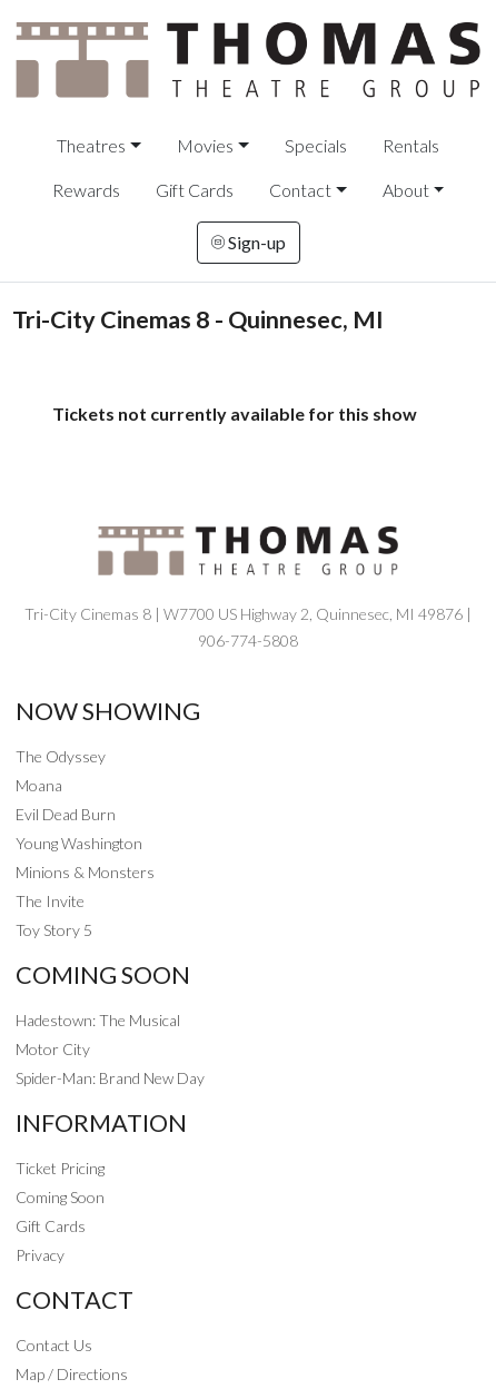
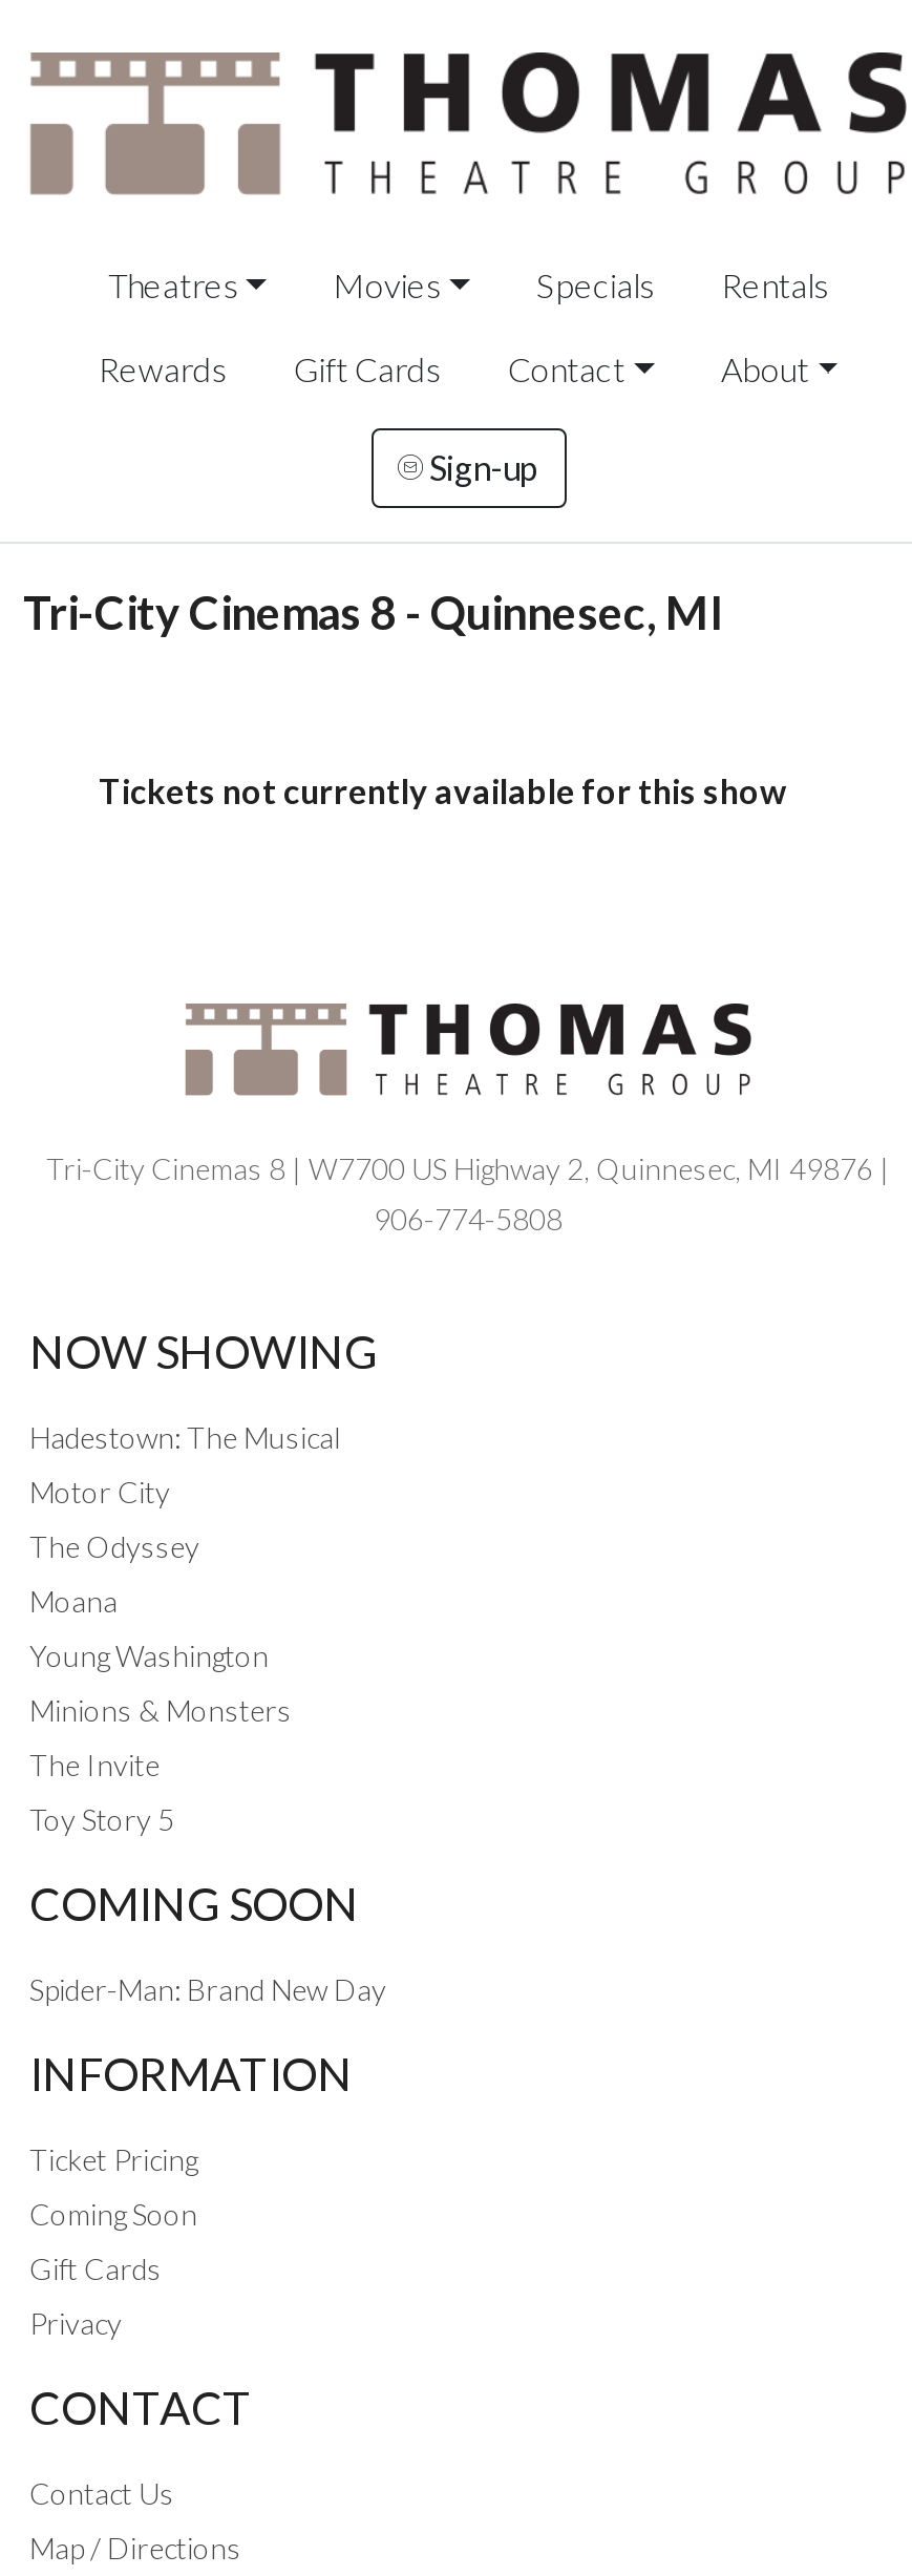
moved [16,747,106,794] -> [29,1528,199,1618]: The Odyssey | Moana
[16,804,116,823] Evil Dead Burn -> none
moved [16,833,190,989] -> [29,1637,359,1931]: Young Washington | Minions & Monsters | The Invite | Toy Story 5 | COMING SOON
moved [16,1010,180,1058] -> [29,1419,340,1509]: Hadestown: The Musical | Motor City

